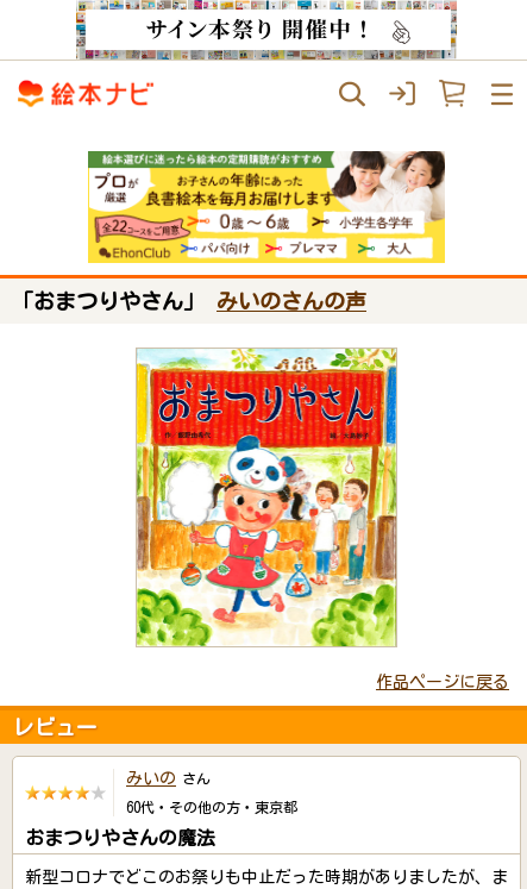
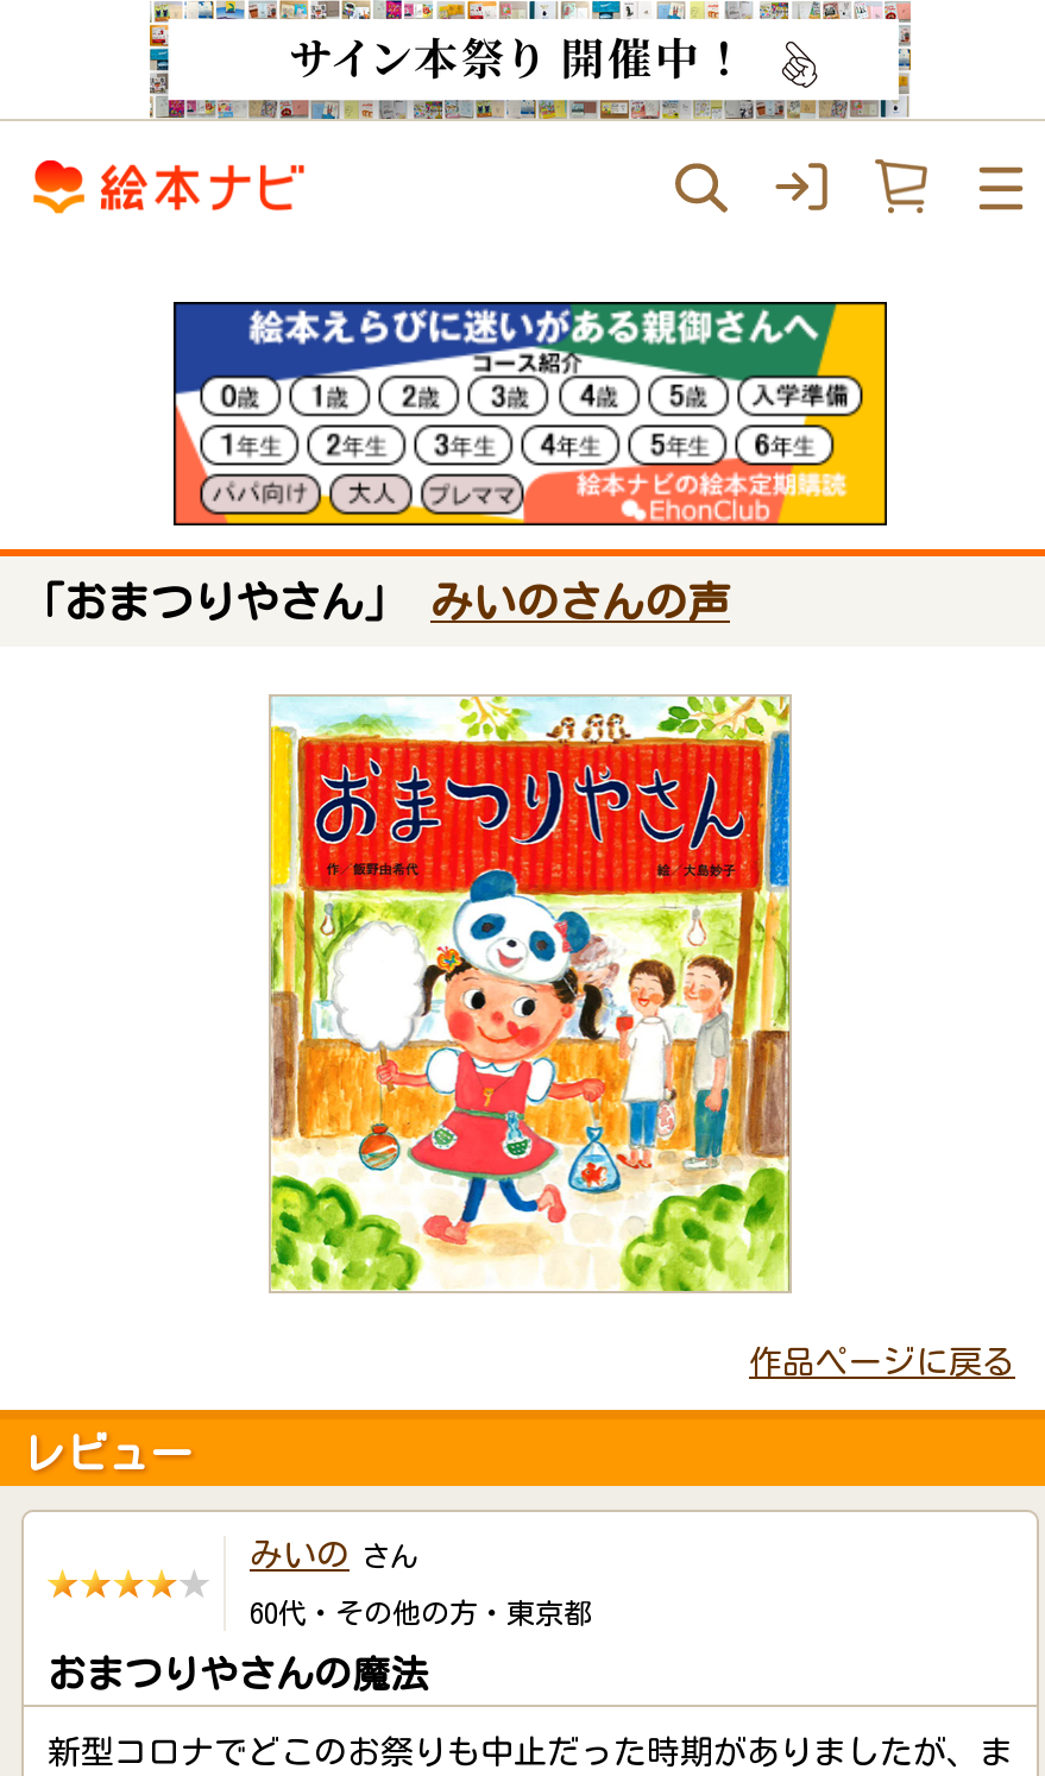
[87,150,446,264] [image] -> [171,300,889,528] [image]

